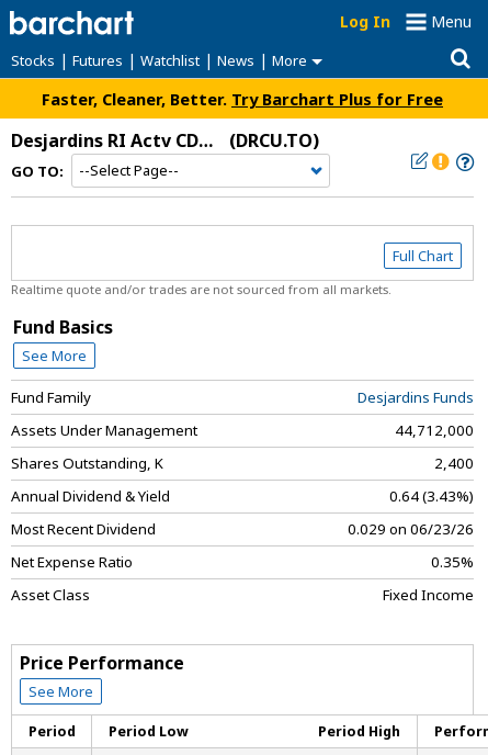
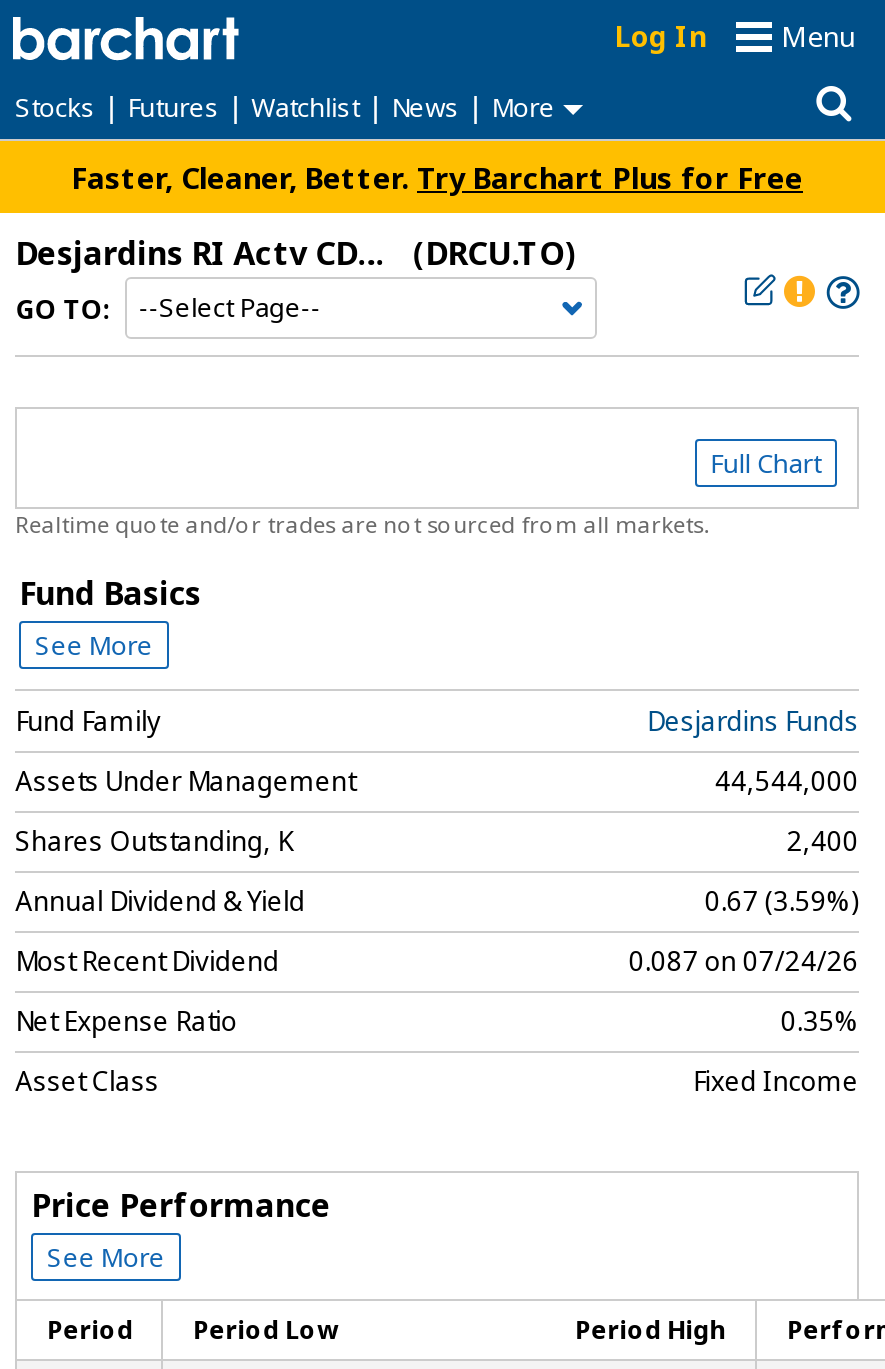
[395,420,474,440] 44,712,000 -> [715,763,859,799] 44,544,000
[389,486,474,506] 0.64 (3.43%) -> [705,883,859,919] 0.67 (3.59%)
[348,519,474,539] 0.029 on 06/23/26 -> [629,943,859,979] 0.087 on 07/24/26

